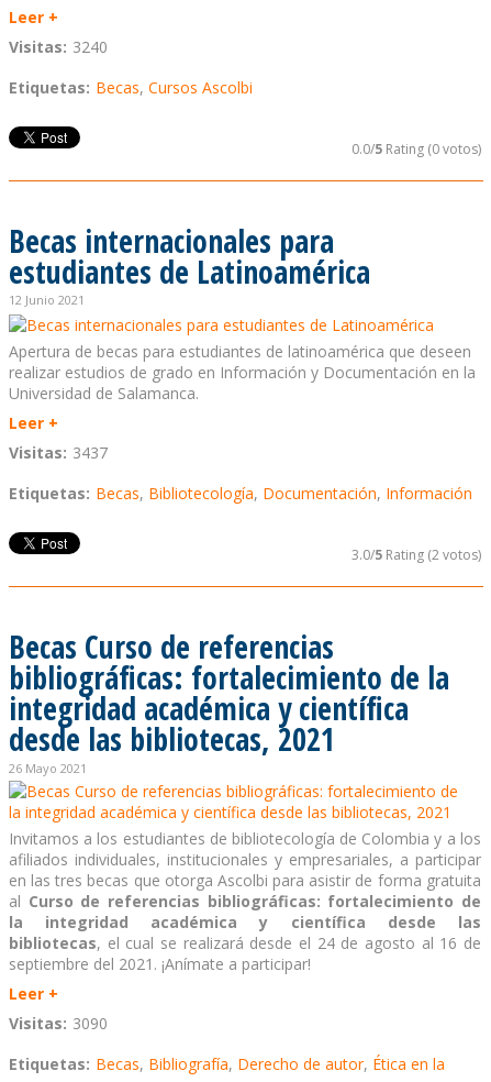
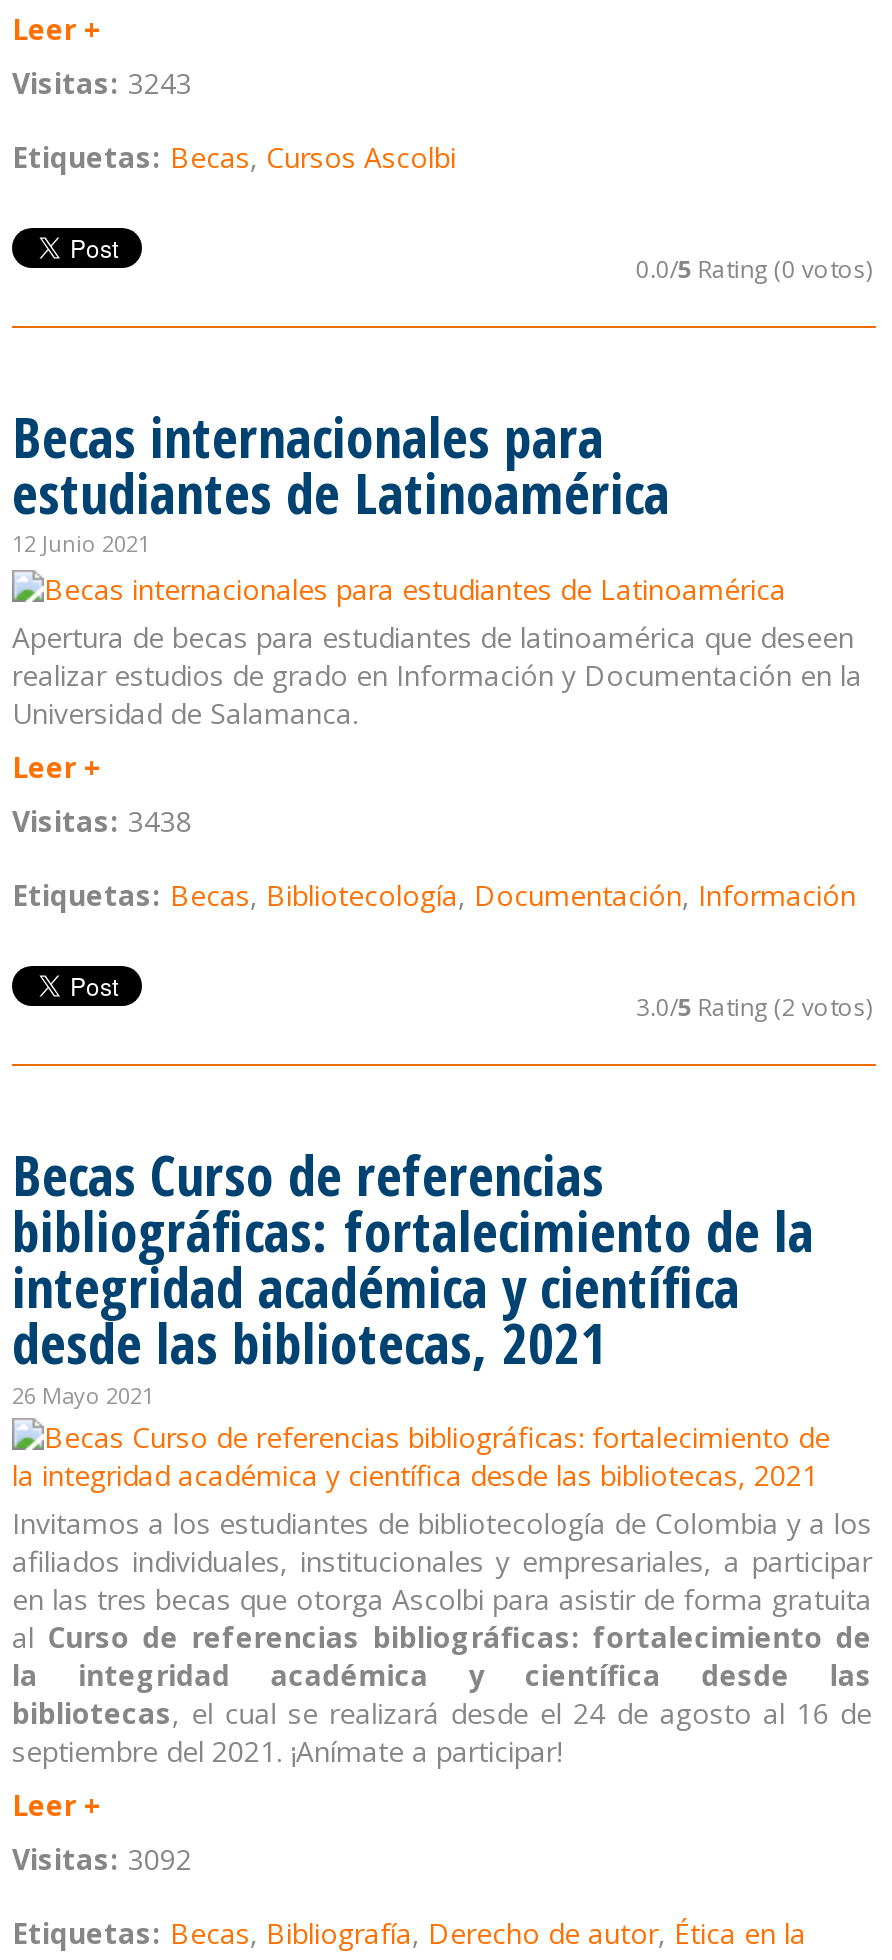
[9,36,108,57] Visitas: 3240 -> [12,63,192,101] Visitas: 3243
[9,442,108,463] Visitas: 3437 -> [12,802,192,840] Visitas: 3438
[9,1012,108,1033] Visitas: 3090 -> [12,1839,192,1877] Visitas: 3092

